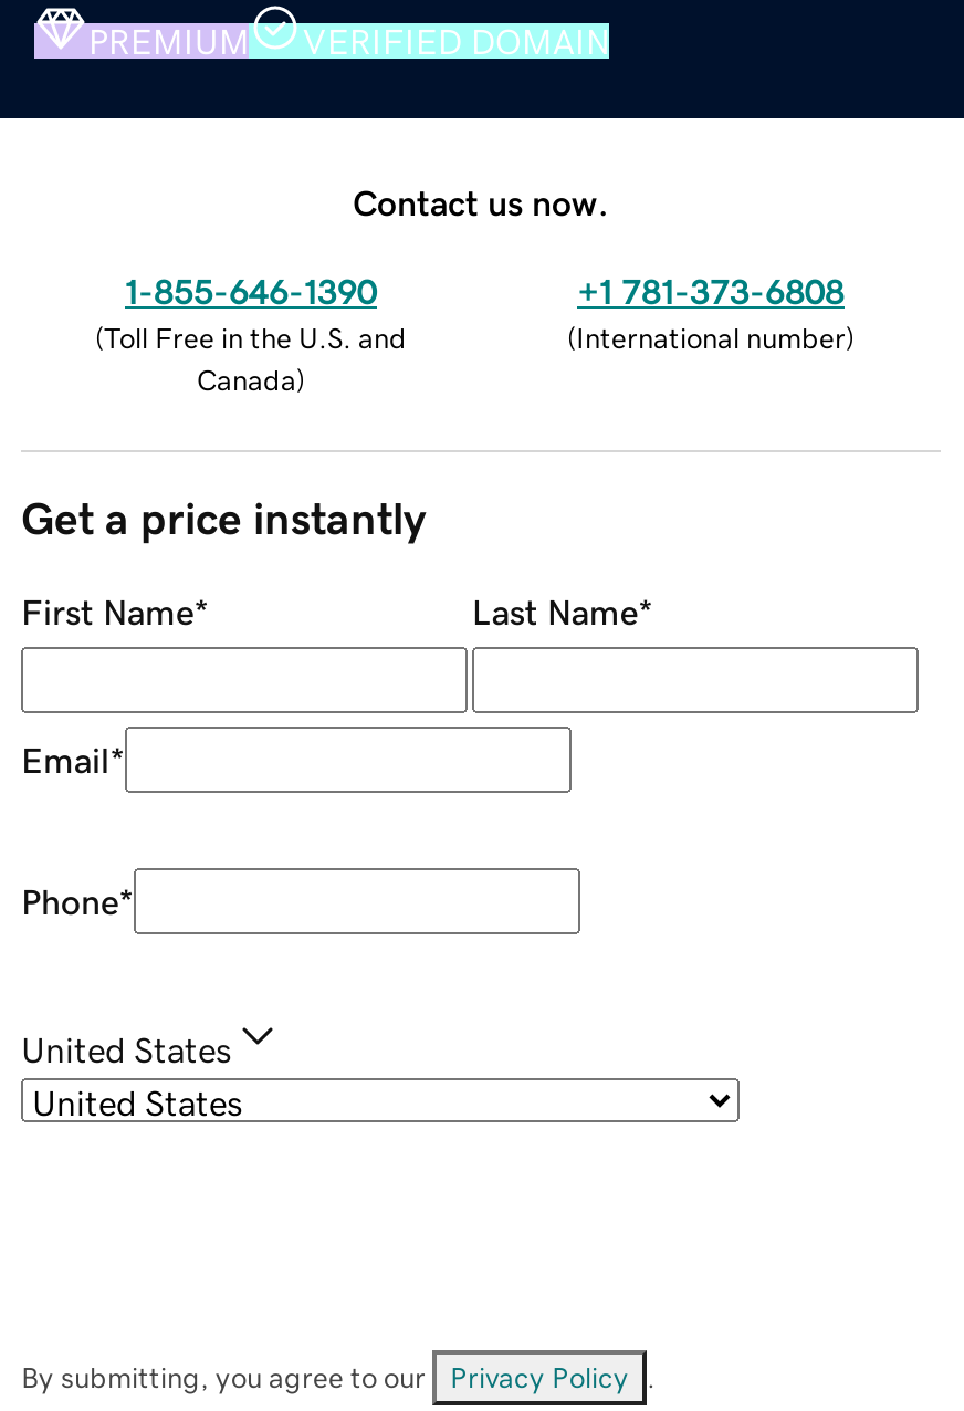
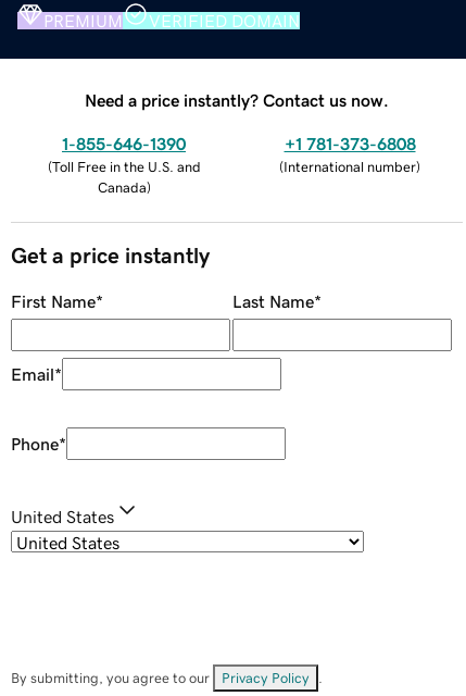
[353,184,609,219] Contact us now. -> [85,91,389,108] Need a price instantly? Contact us now.

